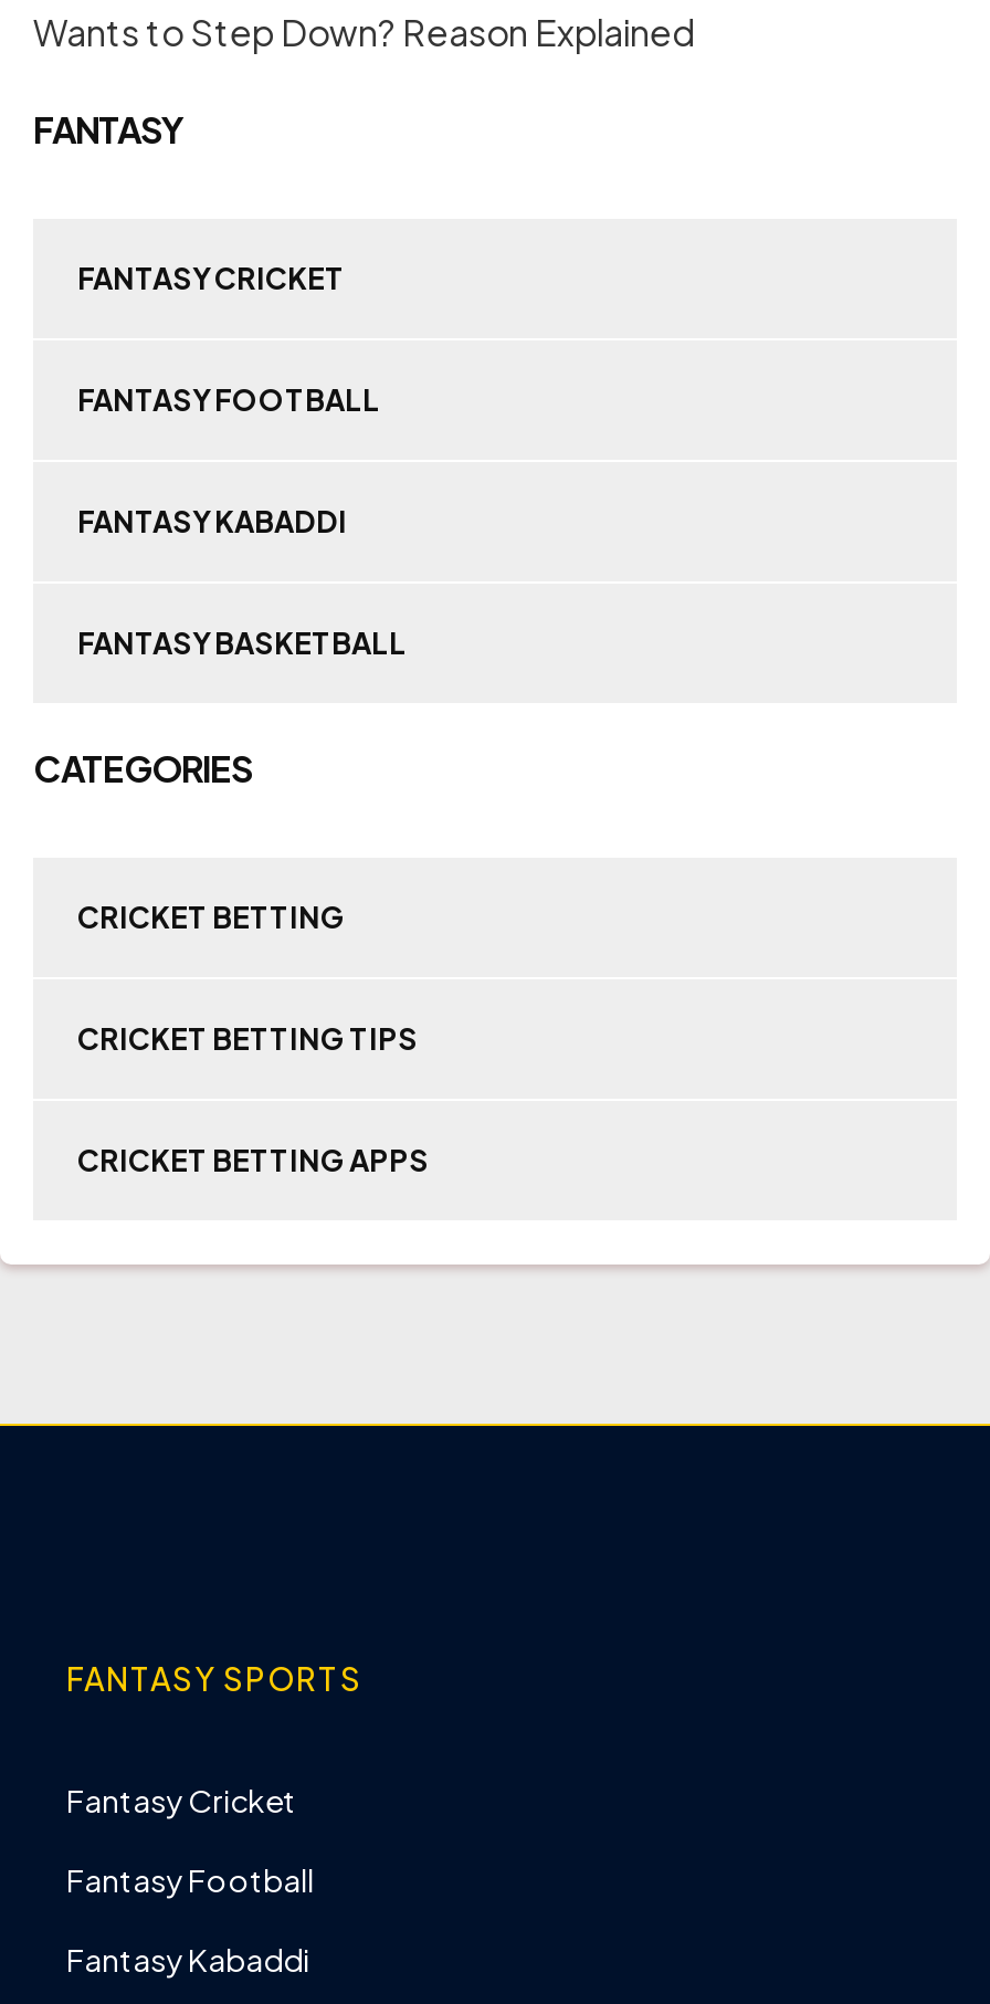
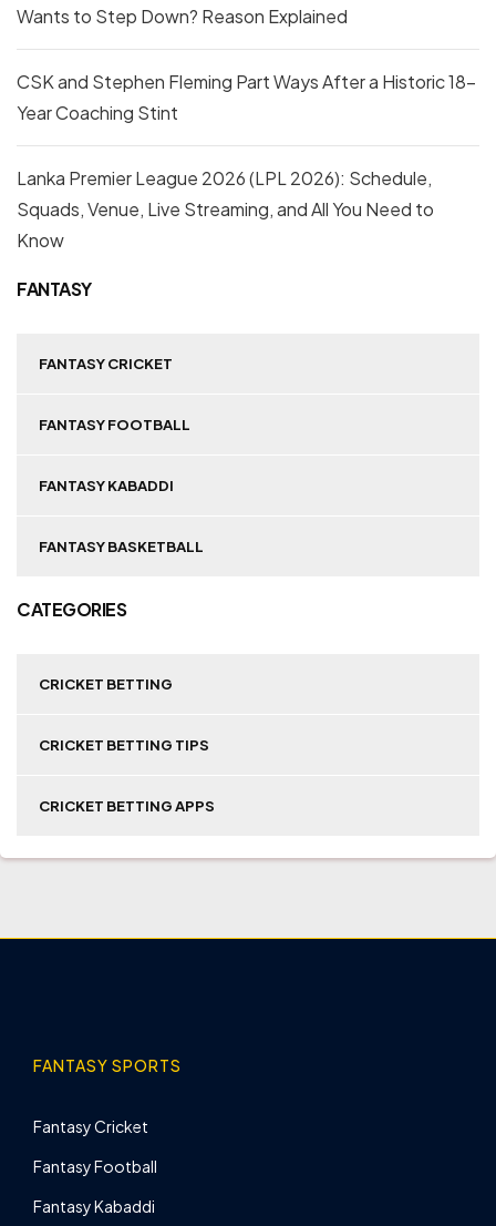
none -> [17,70,476,252] CSK and Stephen Fleming Part Ways After a Historic 18- | Year Coaching Stint | Lanka Premier League 2026 (LPL 2026): Schedule, | Squads, Venue, Live Streaming, and All You Need to | Know

